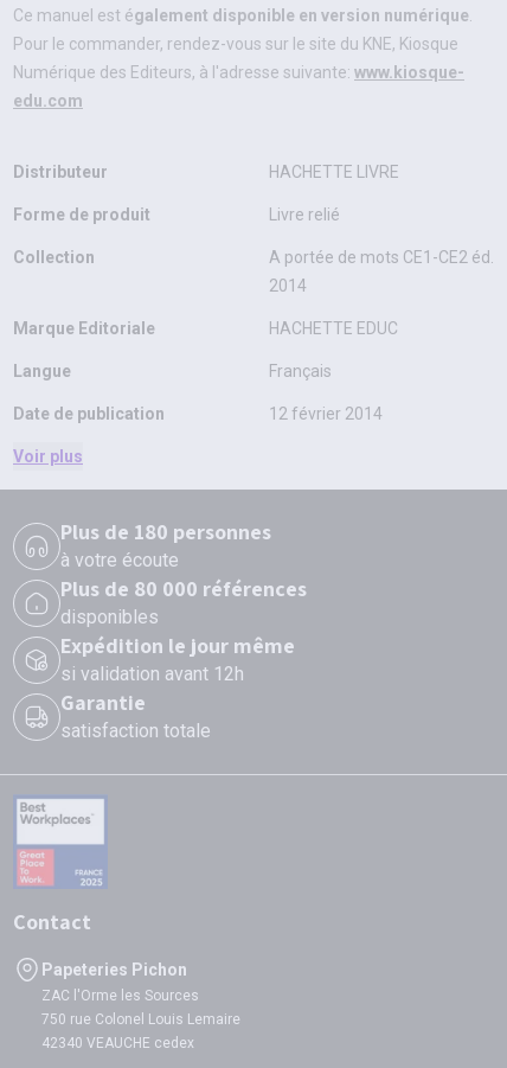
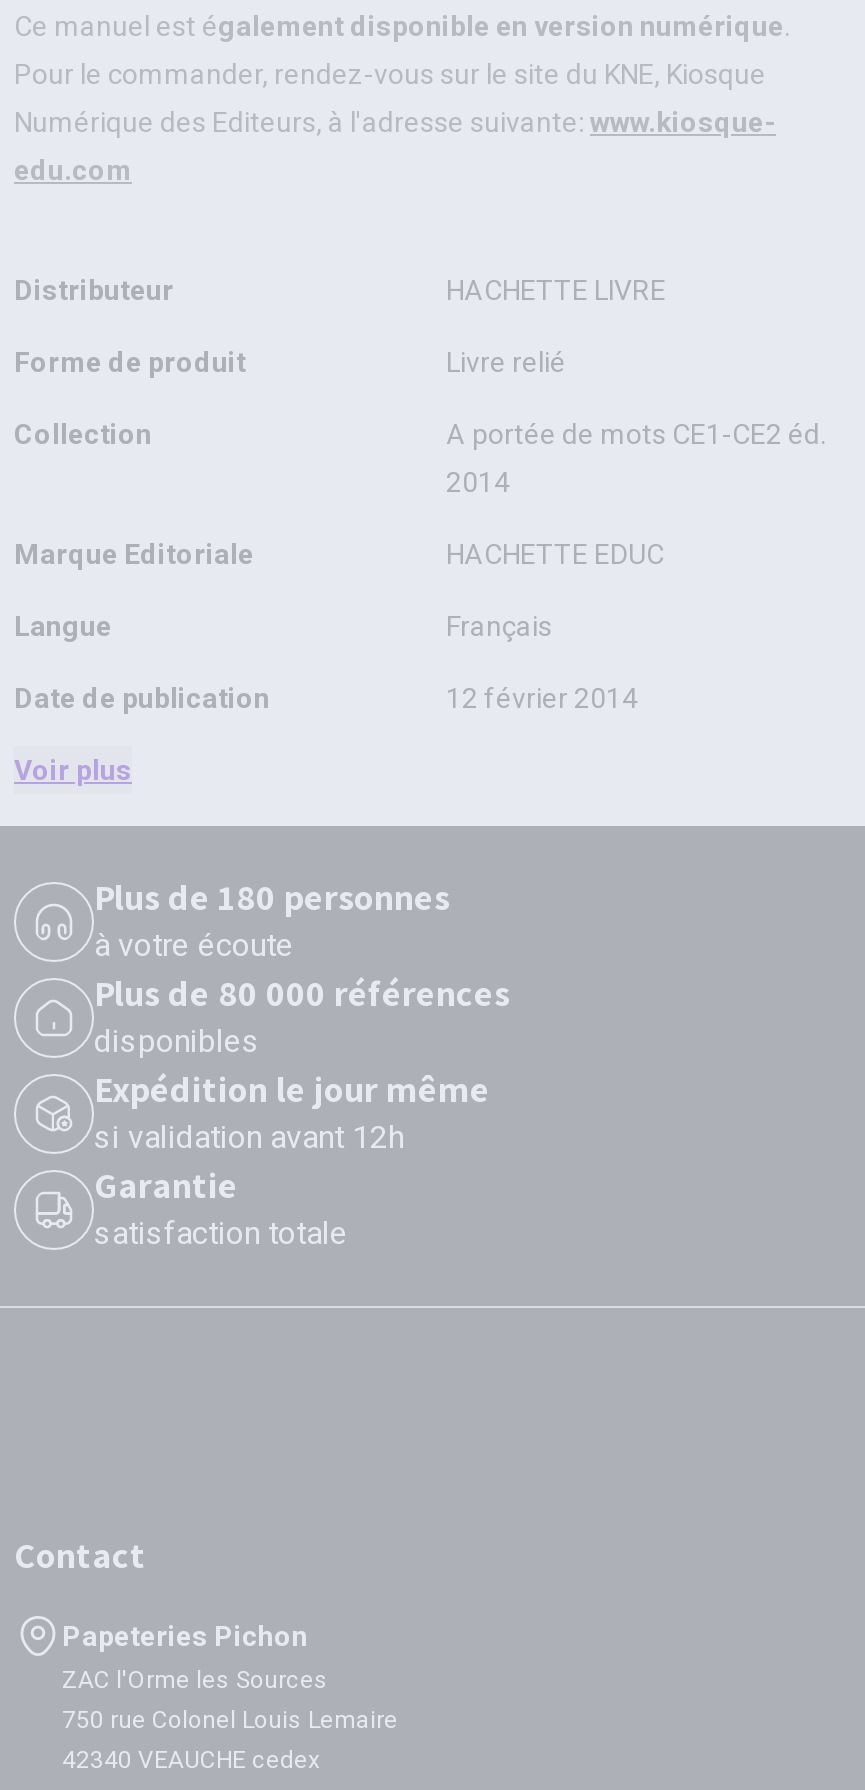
[13,795,108,889] [image] -> none

